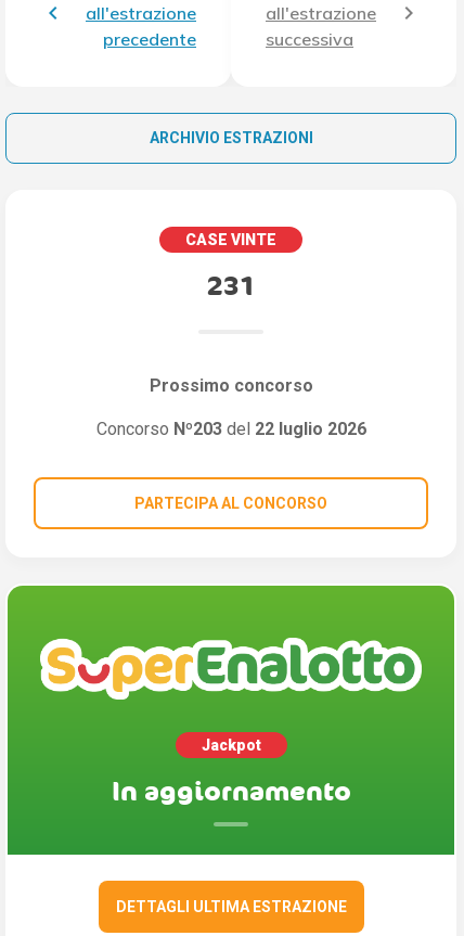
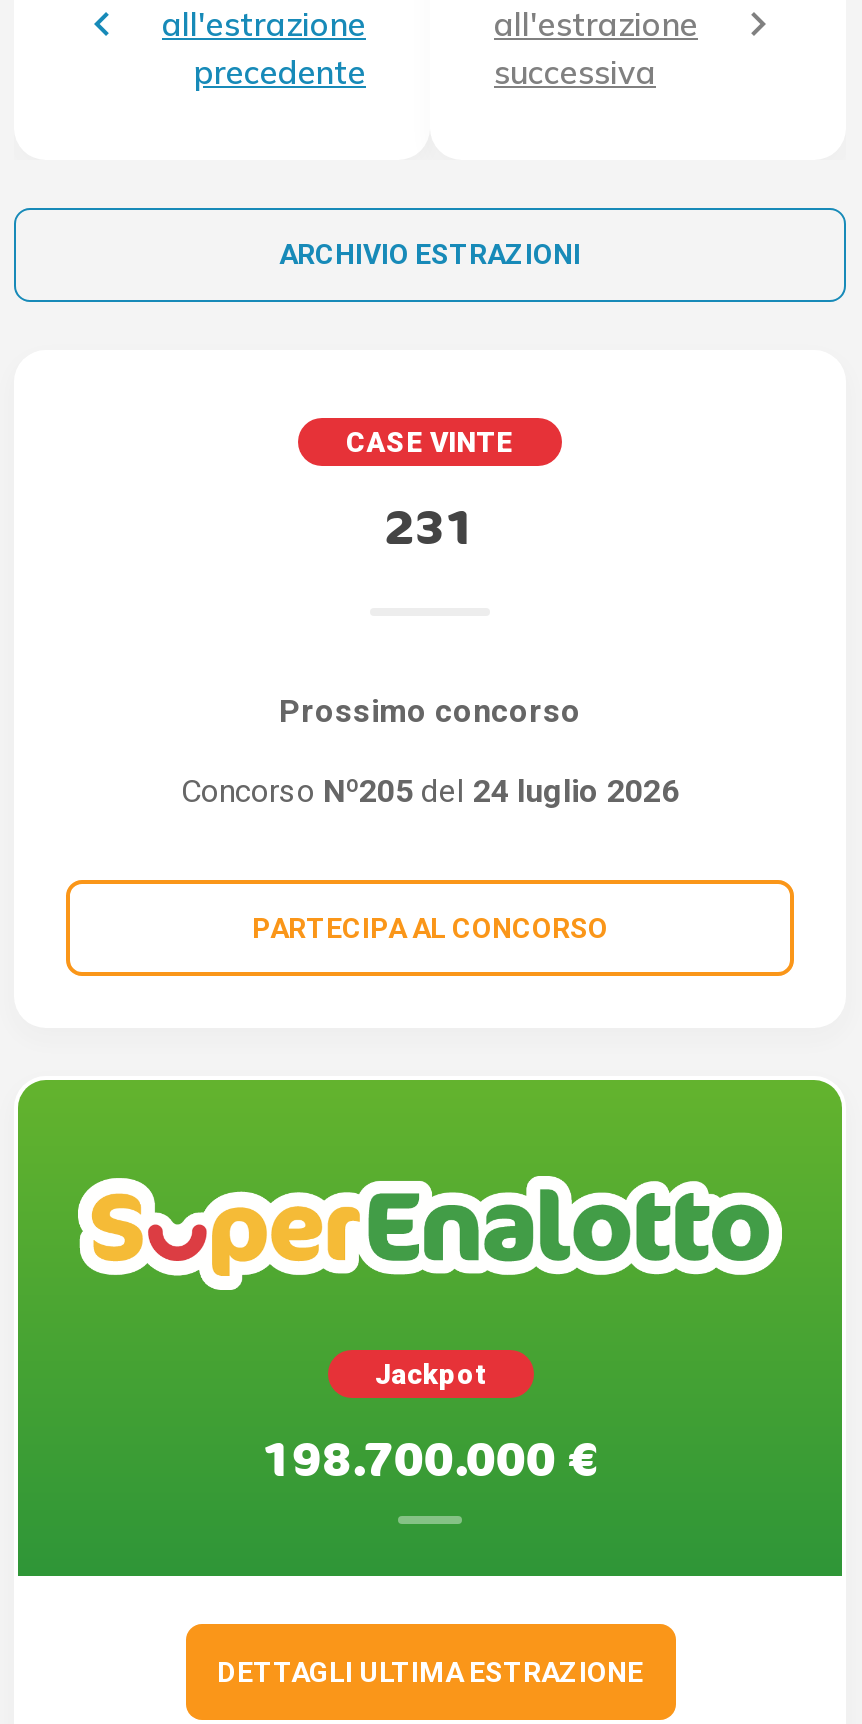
[96,419,366,439] Concorso Nº203 del 22 luglio 2026 -> [181,772,679,810] Concorso Nº205 del 24 luglio 2026
[111,776,351,808] In aggiornamento -> [262,1430,598,1490] 198.700.000 €

